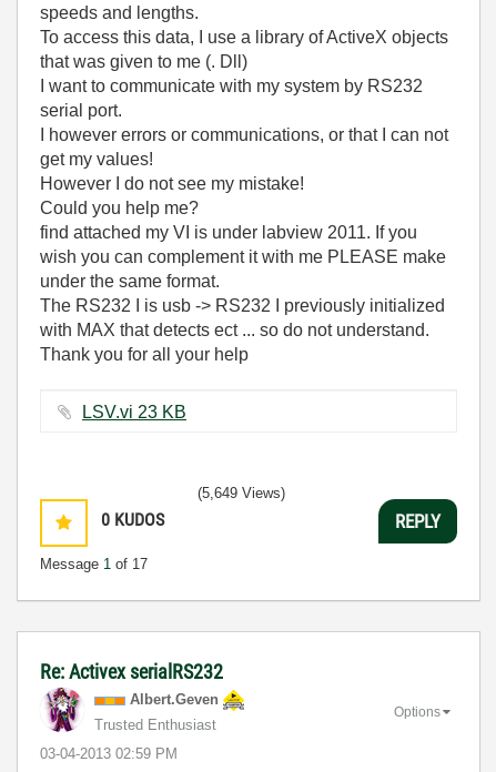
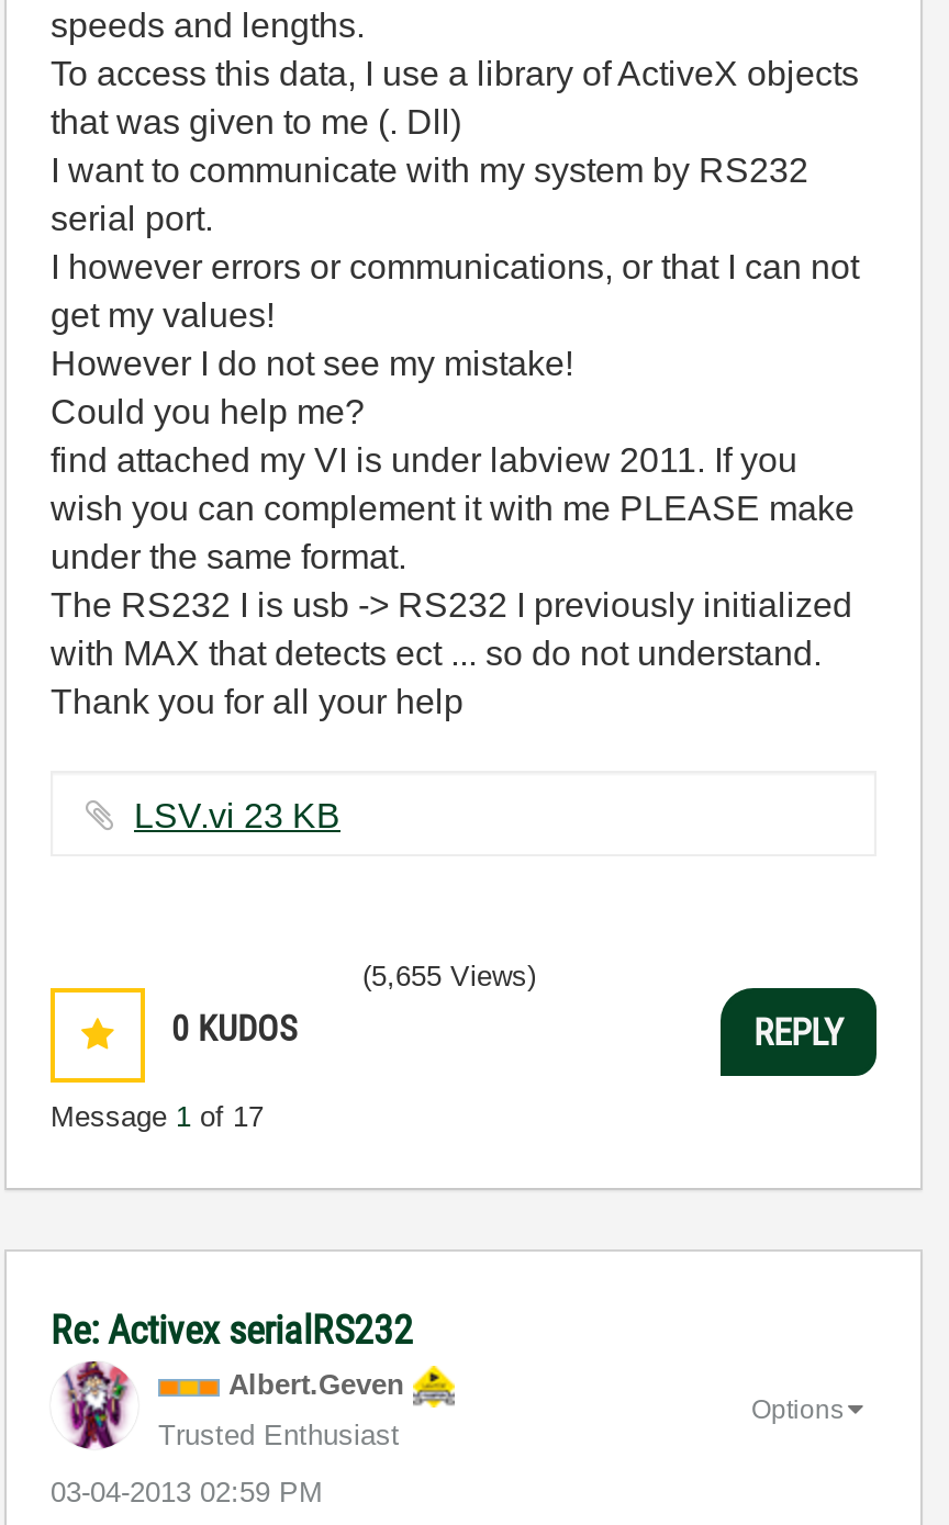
[198,485,285,501] (5,649 Views) -> [362,960,536,993] (5,655 Views)

